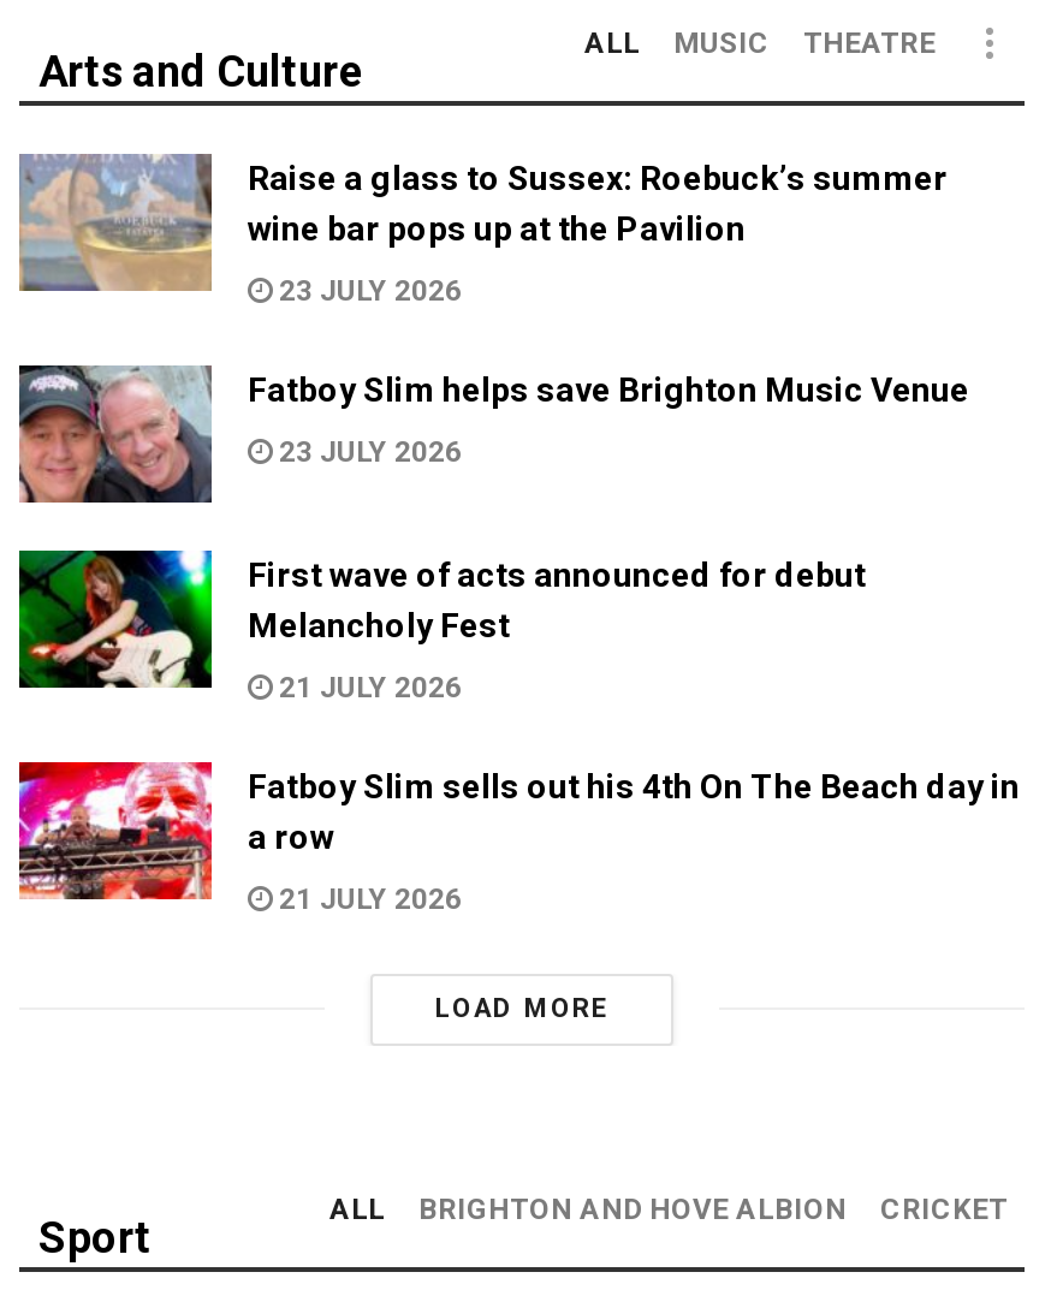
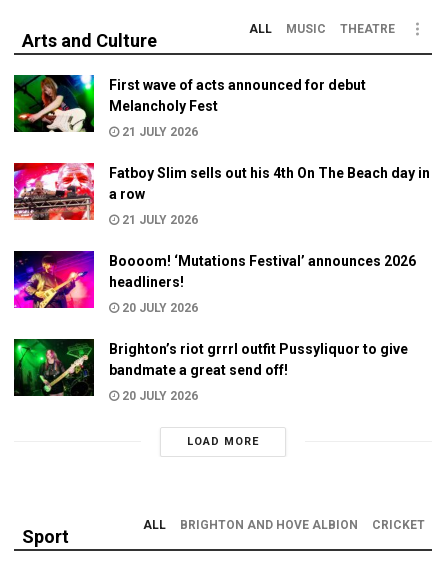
[19,151,969,468] [image] | Raise a glass to Sussex: Roebuck’s summer | wine bar pops up at the Pavilion | 23 JULY 2026 | Fatboy Slim helps save Brighton Music Venue | 23 JULY 2026 -> none
[17,363,214,503] [image] -> none
moved [14,546,1020,915] -> [12,73,430,226]: [image] | First wave of acts announced for debut | Melancholy Fest | 21 JULY 2026 | Fatboy Slim sells out his 4th On The Beach day in | a row | 21 JULY 2026
none -> [13,250,416,402] [image] | Boooom! ‘Mutations Festival’ announces 2026 | headliners! | 20 JULY 2026 | Brighton’s riot grrrl outfit Pussyliquor to give | bandmate a great send off! | 20 JULY 2026
none -> [13,338,95,397] [image]

